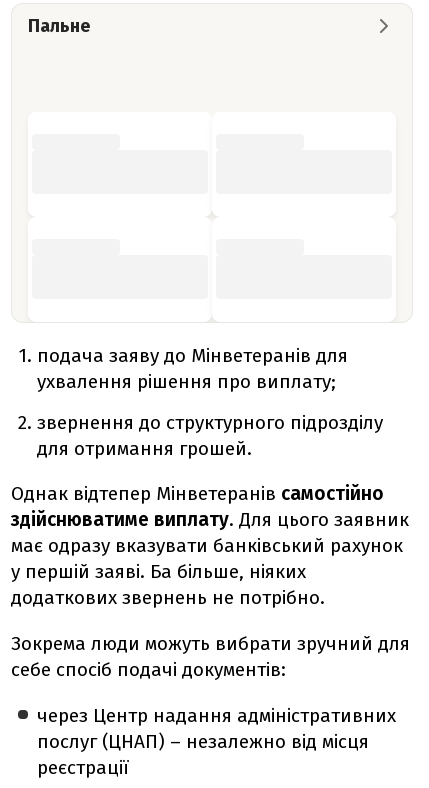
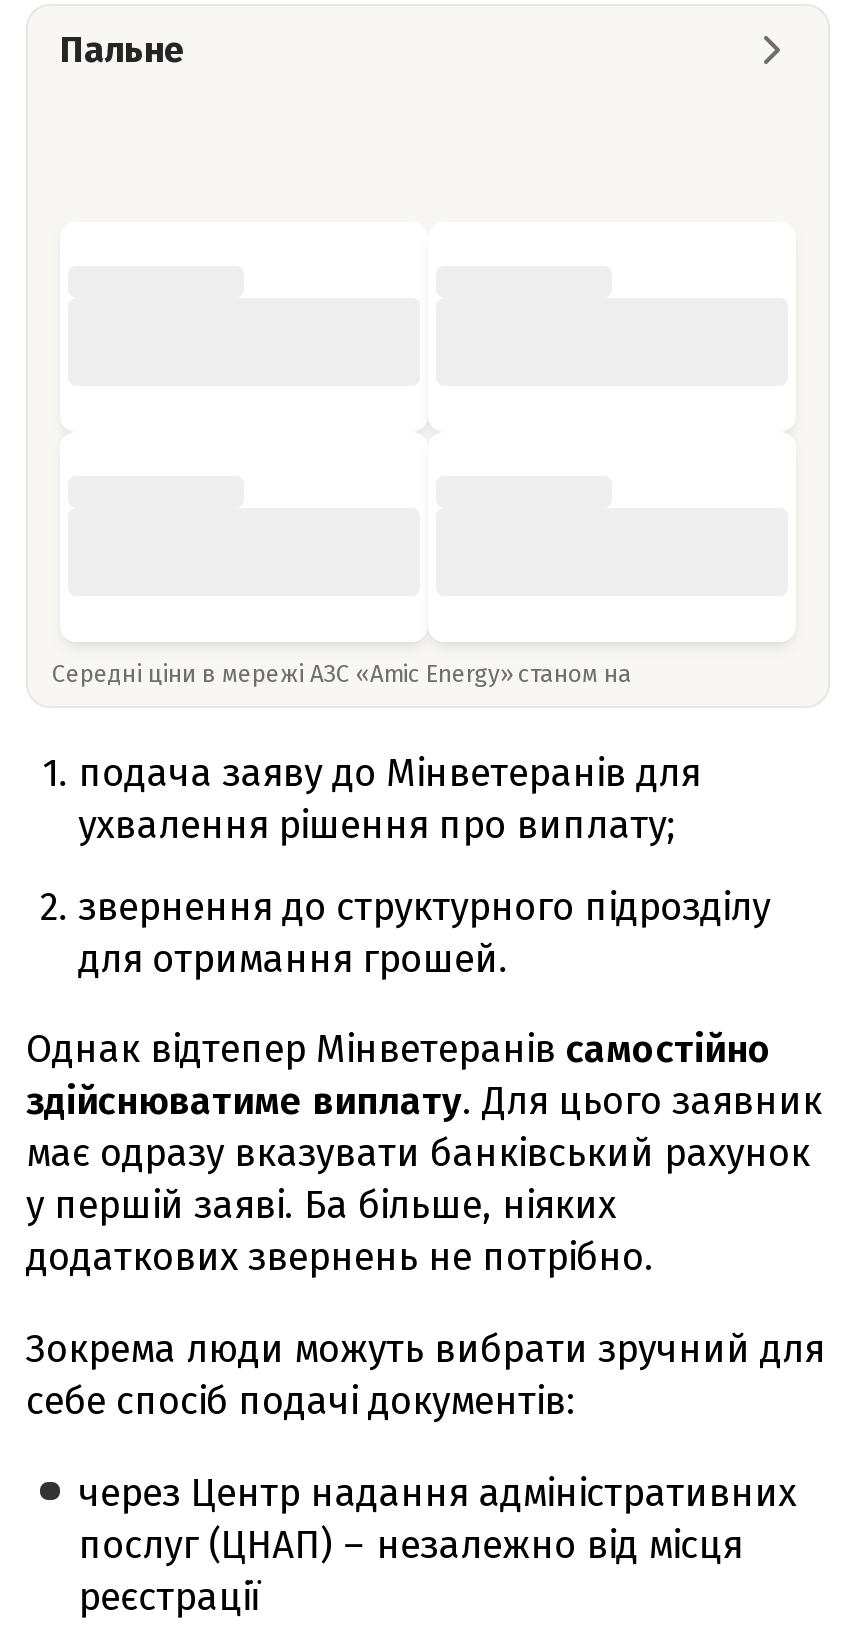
none -> [52,659,638,687] Середні ціни в мережі АЗС «Amic Energy» станом на

